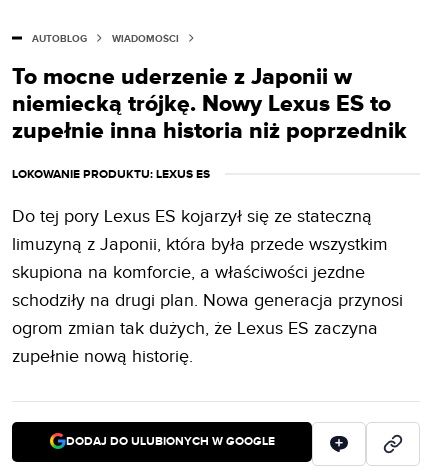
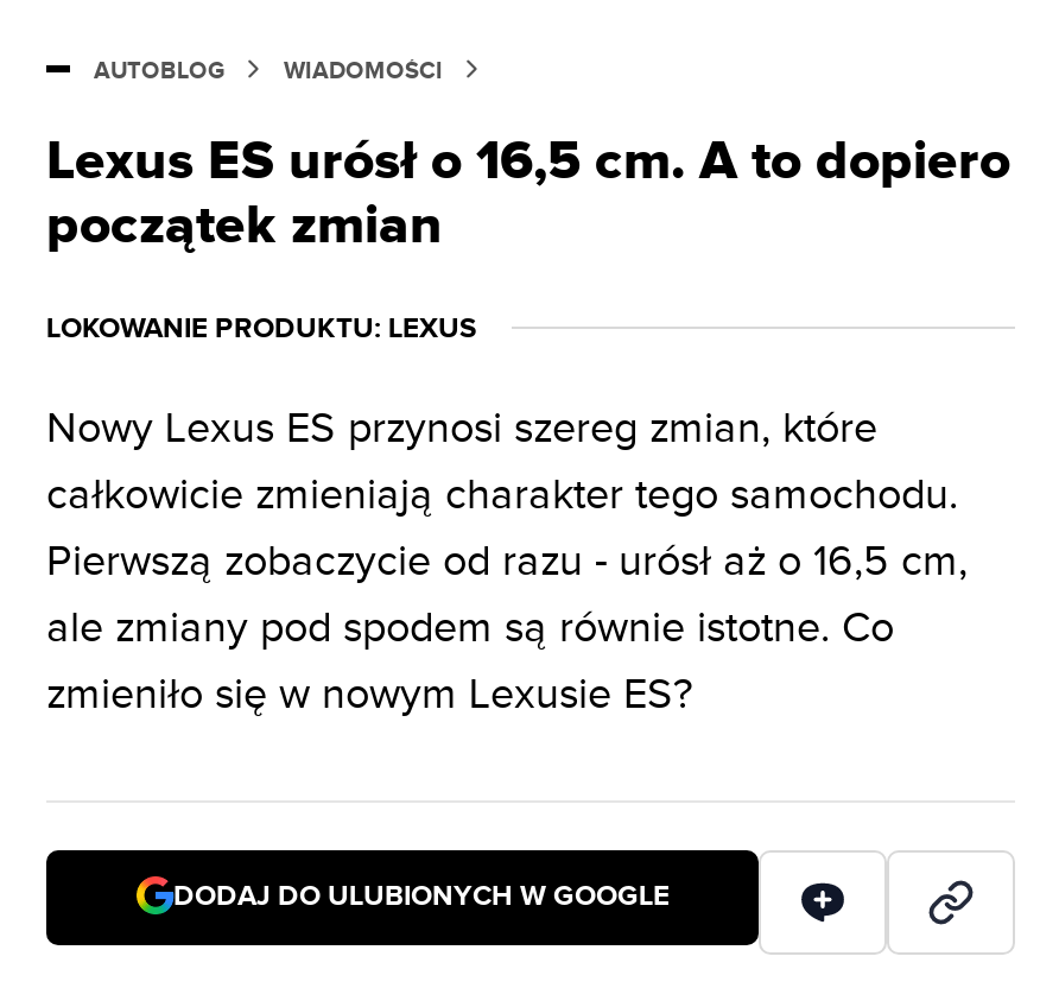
[12,63,407,145] To mocne uderzenie z Japonii w | niemiecką trójkę. Nowy Lexus ES to | zupełnie inna historia niż poprzednik -> [46,128,1010,259] Lexus ES urósł o 16,5 cm. A to dopiero | początek zmian
[12,167,210,182] LOKOWANIE PRODUKTU: LEXUS ES -> [46,311,476,347] LOKOWANIE PRODUKTU: LEXUS
[12,206,403,367] Do tej pory Lexus ES kojarzył się ze stateczną | limuzyną z Japonii, która była przede wszystkim | skupiona na komforcie, a właściwości jezdne | schodziły na drugi plan. Nowa generacja przynosi | ogrom zmian tak dużych, że Lexus ES zaczyna | zupełnie nową historię. -> [46,404,968,719] Nowy Lexus ES przynosi szereg zmian, które | całkowicie zmieniają charakter tego samochodu. | Pierwszą zobaczycie od razu - urósł aż o 16,5 cm, | ale zmiany pod spodem są równie istotne. Co | zmieniło się w nowym Lexusie ES?

